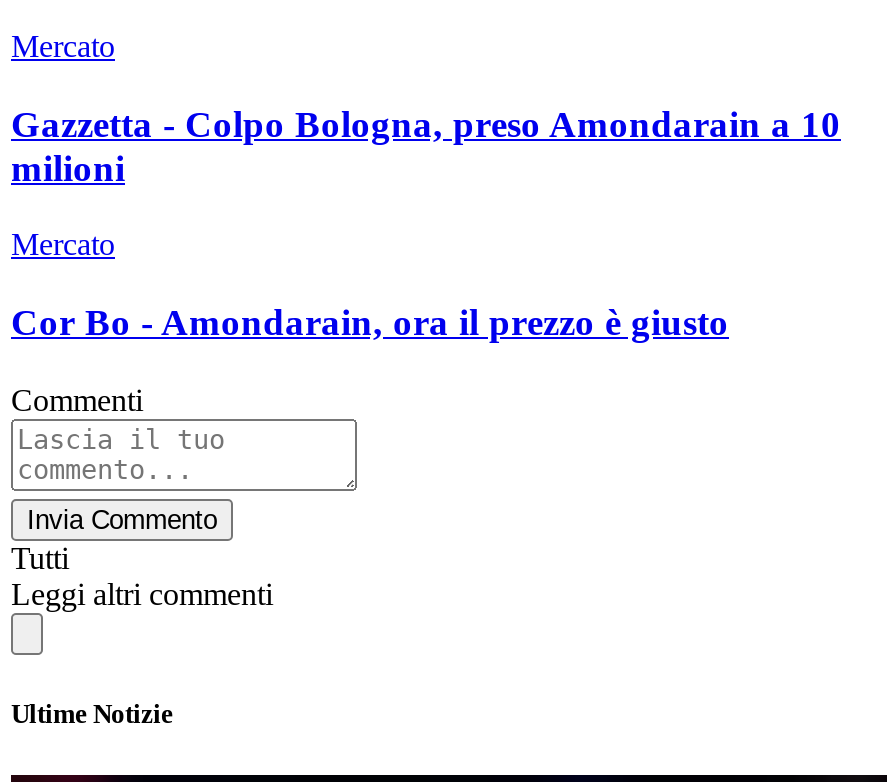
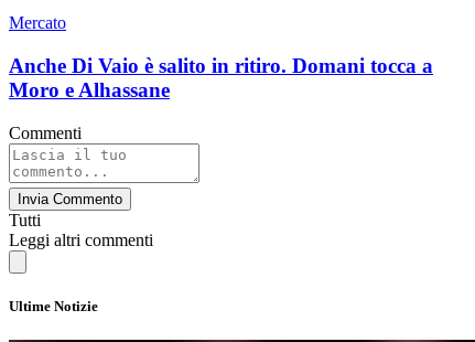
[11,102,841,343] Gazzetta - Colpo Bologna, preso Amondarain a 10 | milioni | Mercato | Cor Bo - Amondarain, ora il prezzo è giusto -> [9,54,433,101] Anche Di Vaio è salito in ritiro. Domani tocca a | Moro e Alhassane

